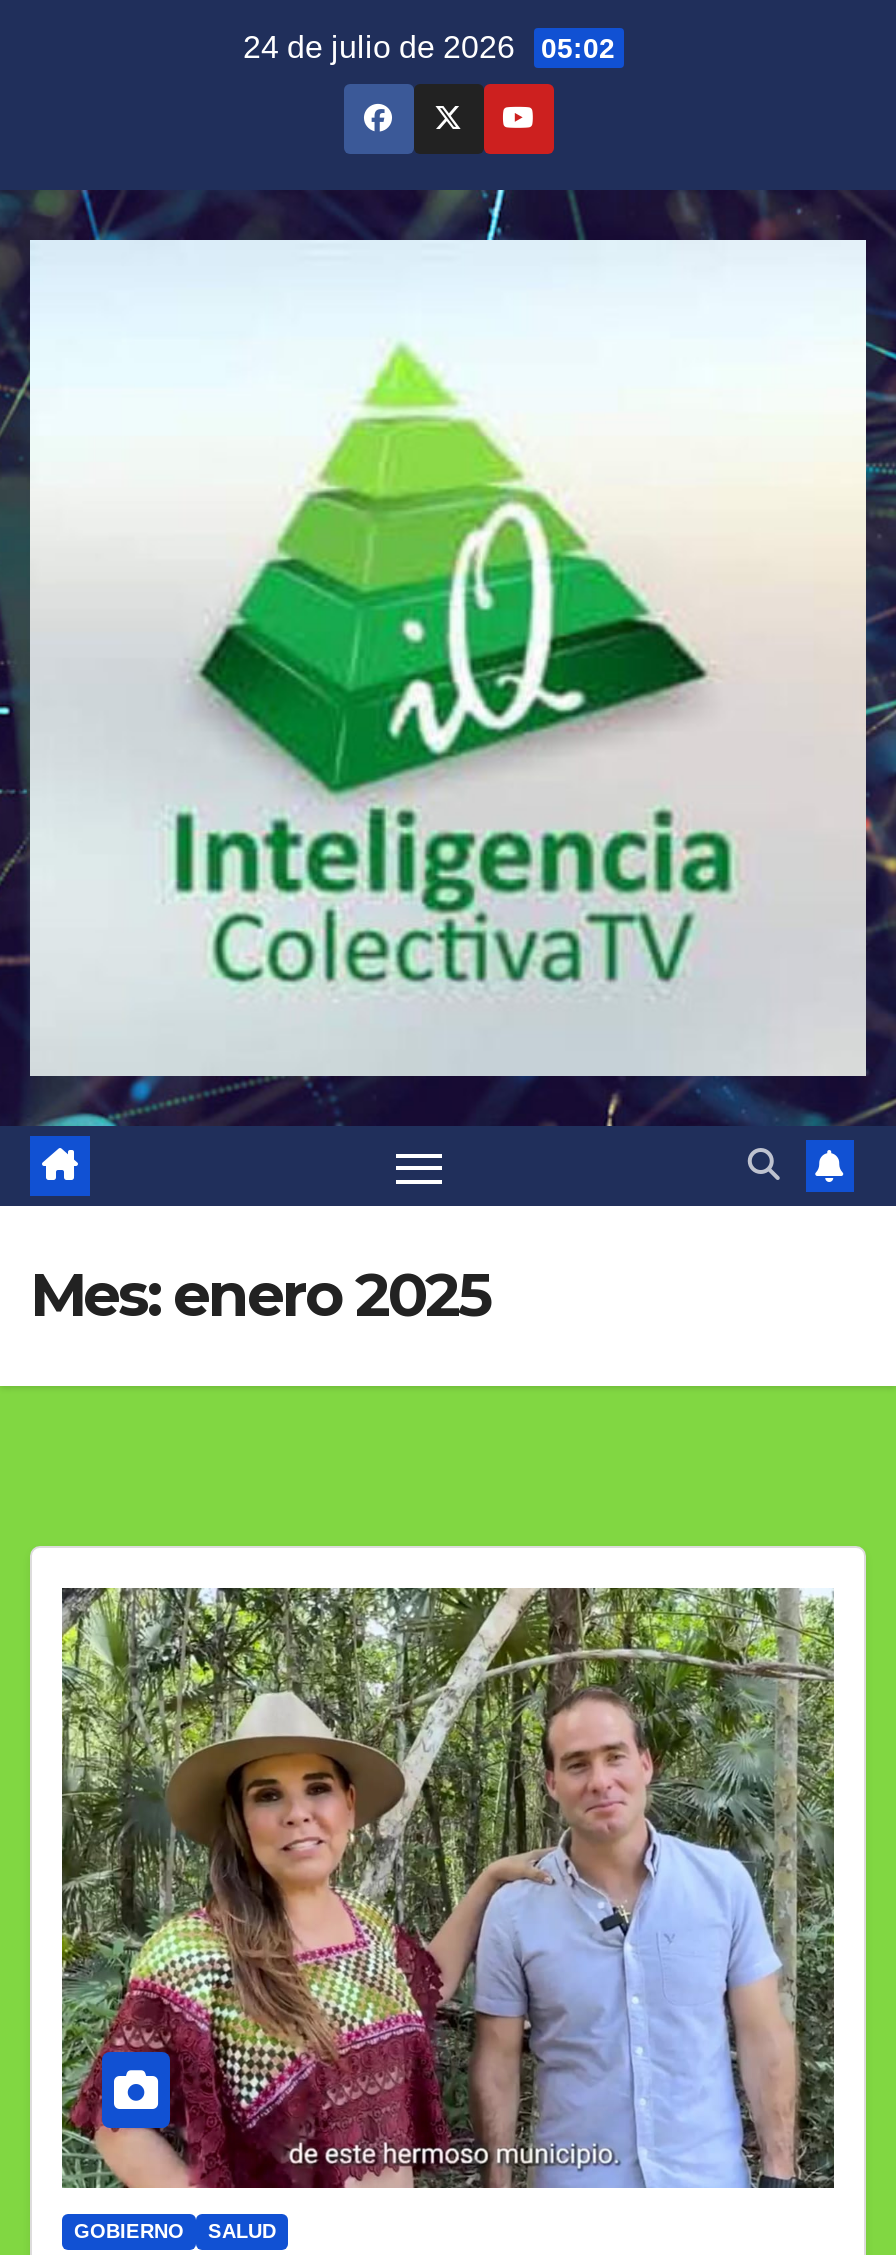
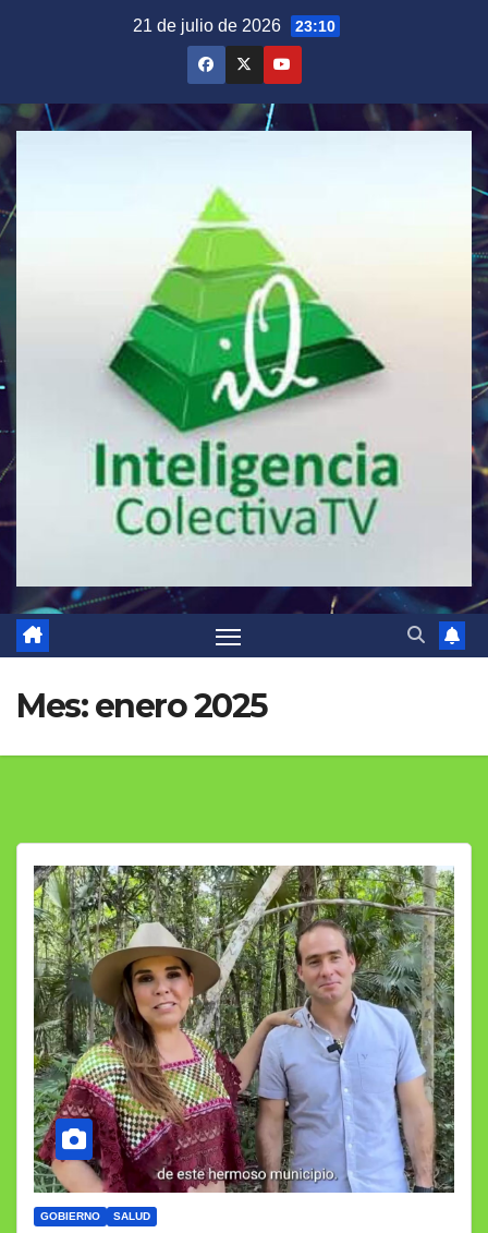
[243,30,615,64] 24 de julio de 2026 05:02 -> [132,16,335,35] 21 de julio de 2026 23:10

